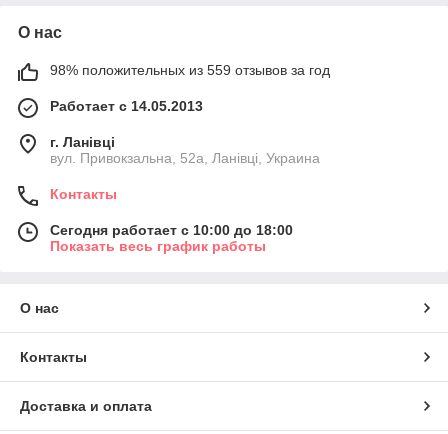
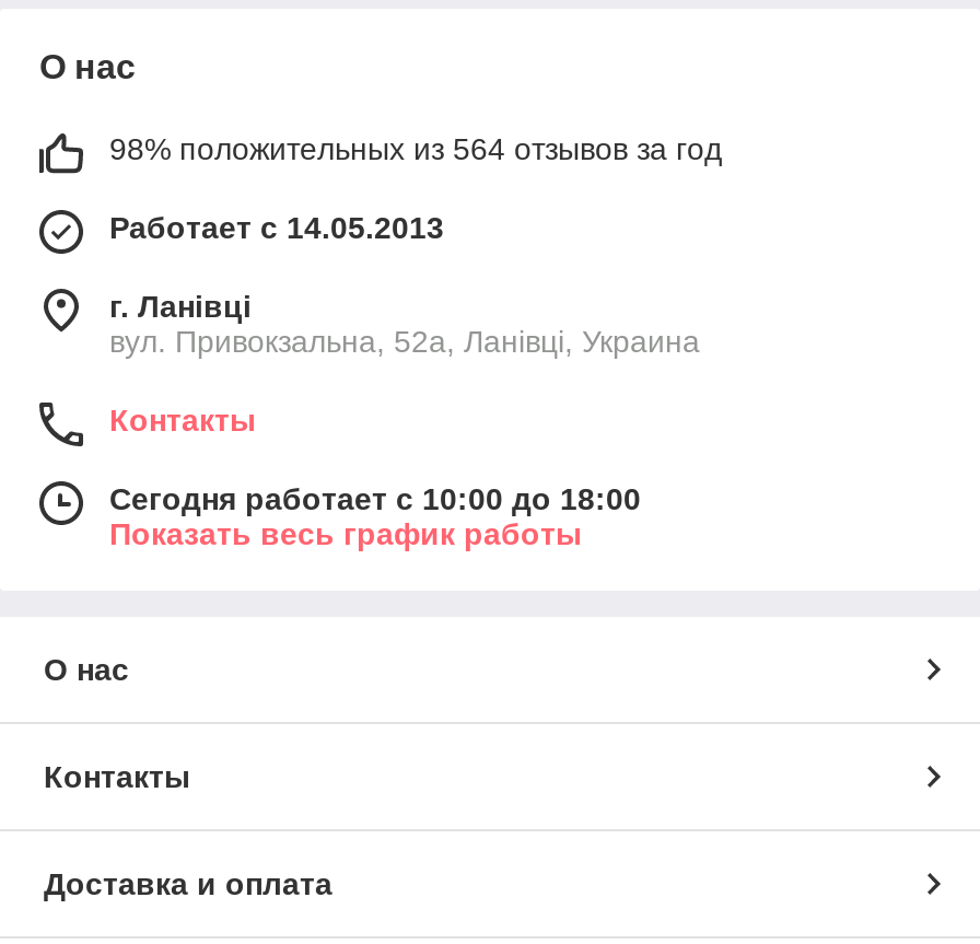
[50,62,330,78] 98% положительных из 559 отзывов за год -> [109,131,722,166] 98% положительных из 564 отзывов за год

